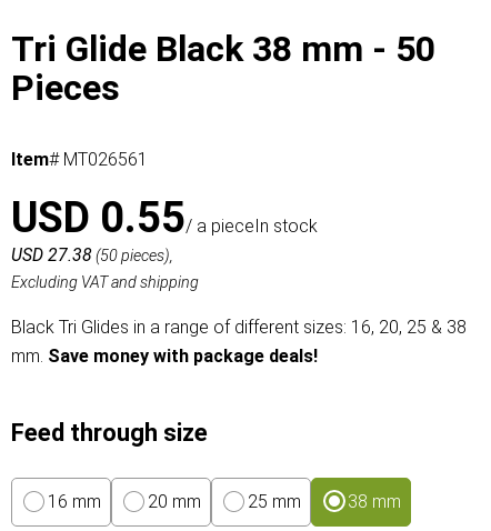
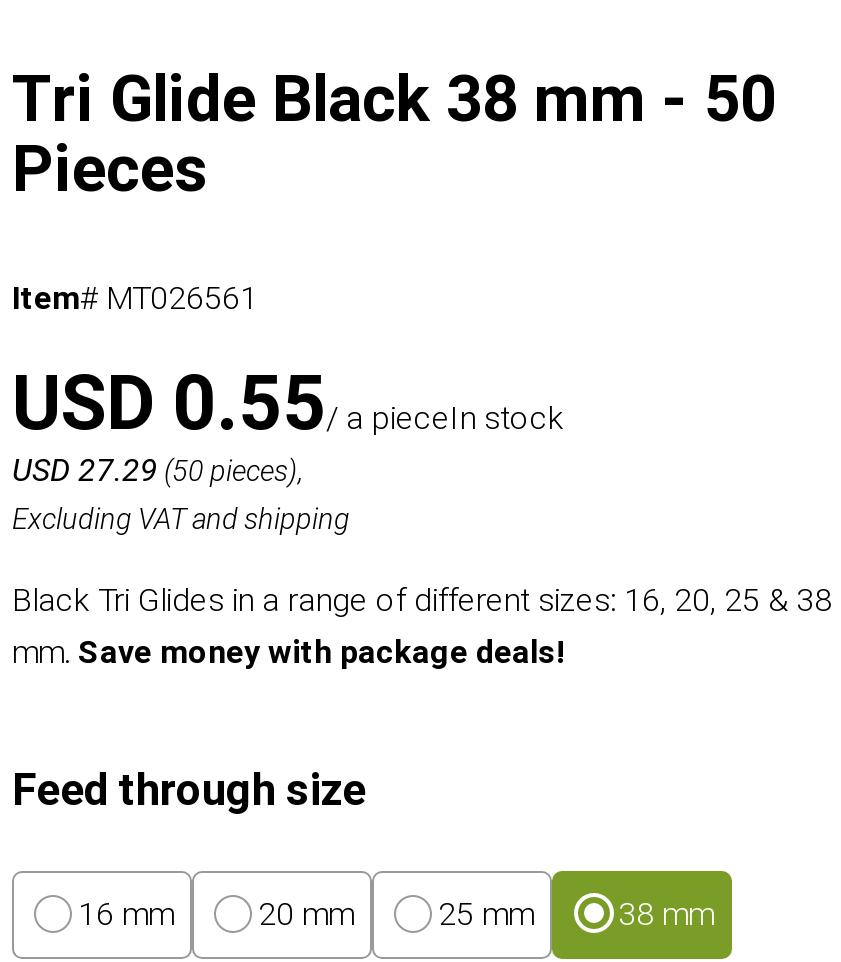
[11,245,173,266] USD 27.38 (50 pieces), -> [12,451,304,489] USD 27.29 (50 pieces),

